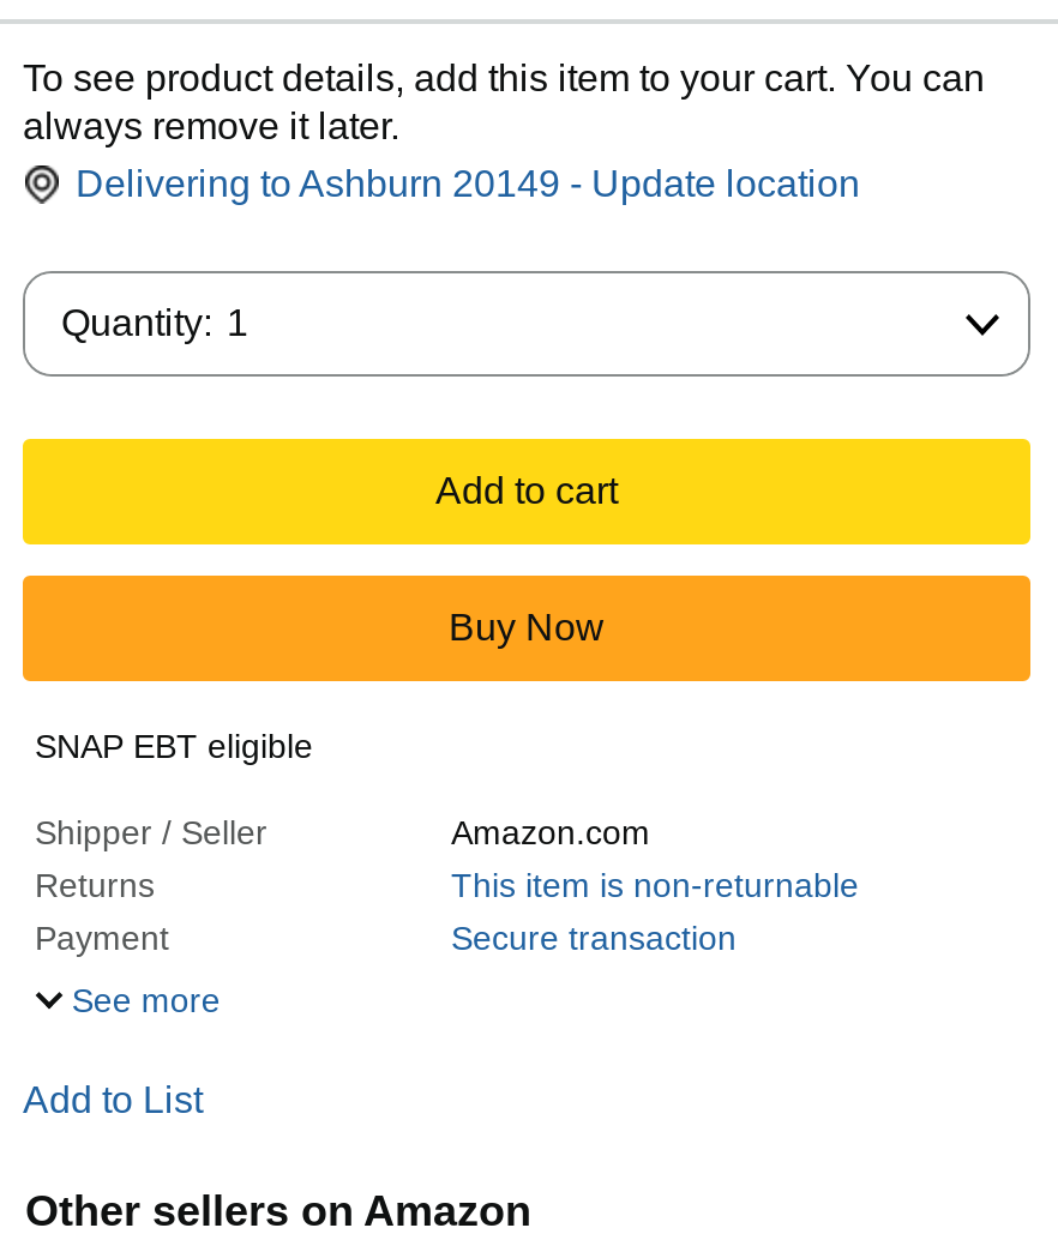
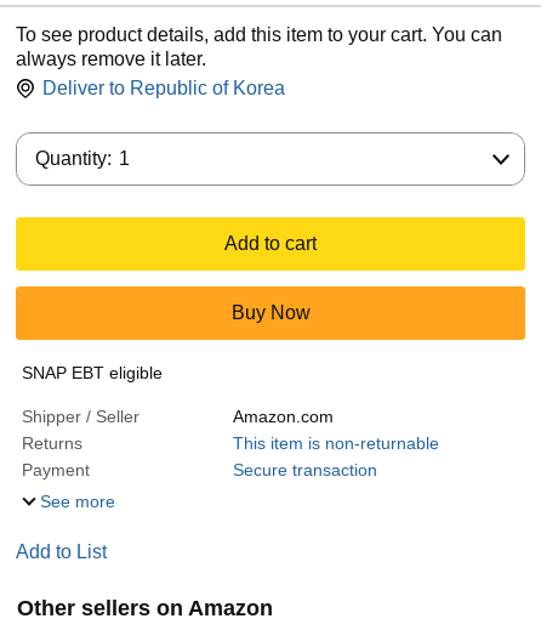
[76,164,860,204] Delivering to Ashburn 20149 - Update location -> [42,78,285,99] Deliver to Republic of Korea

